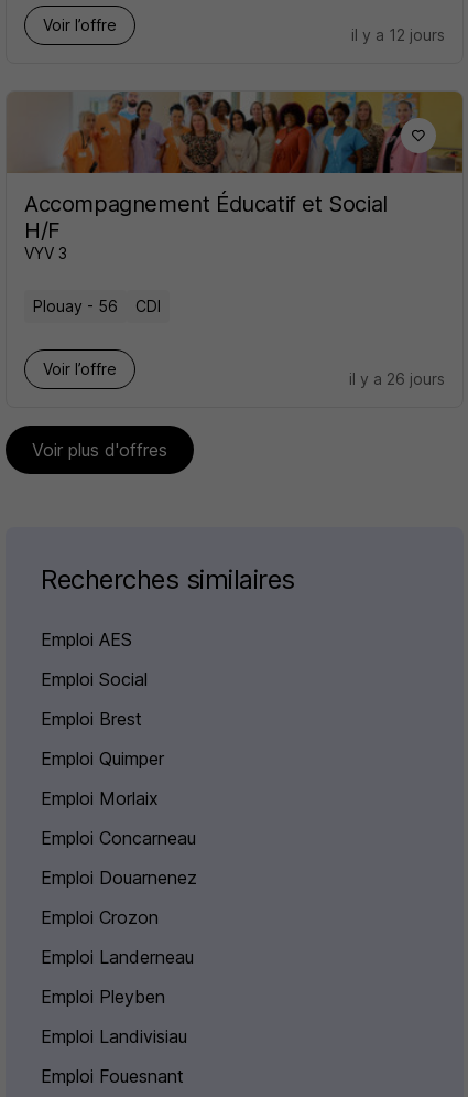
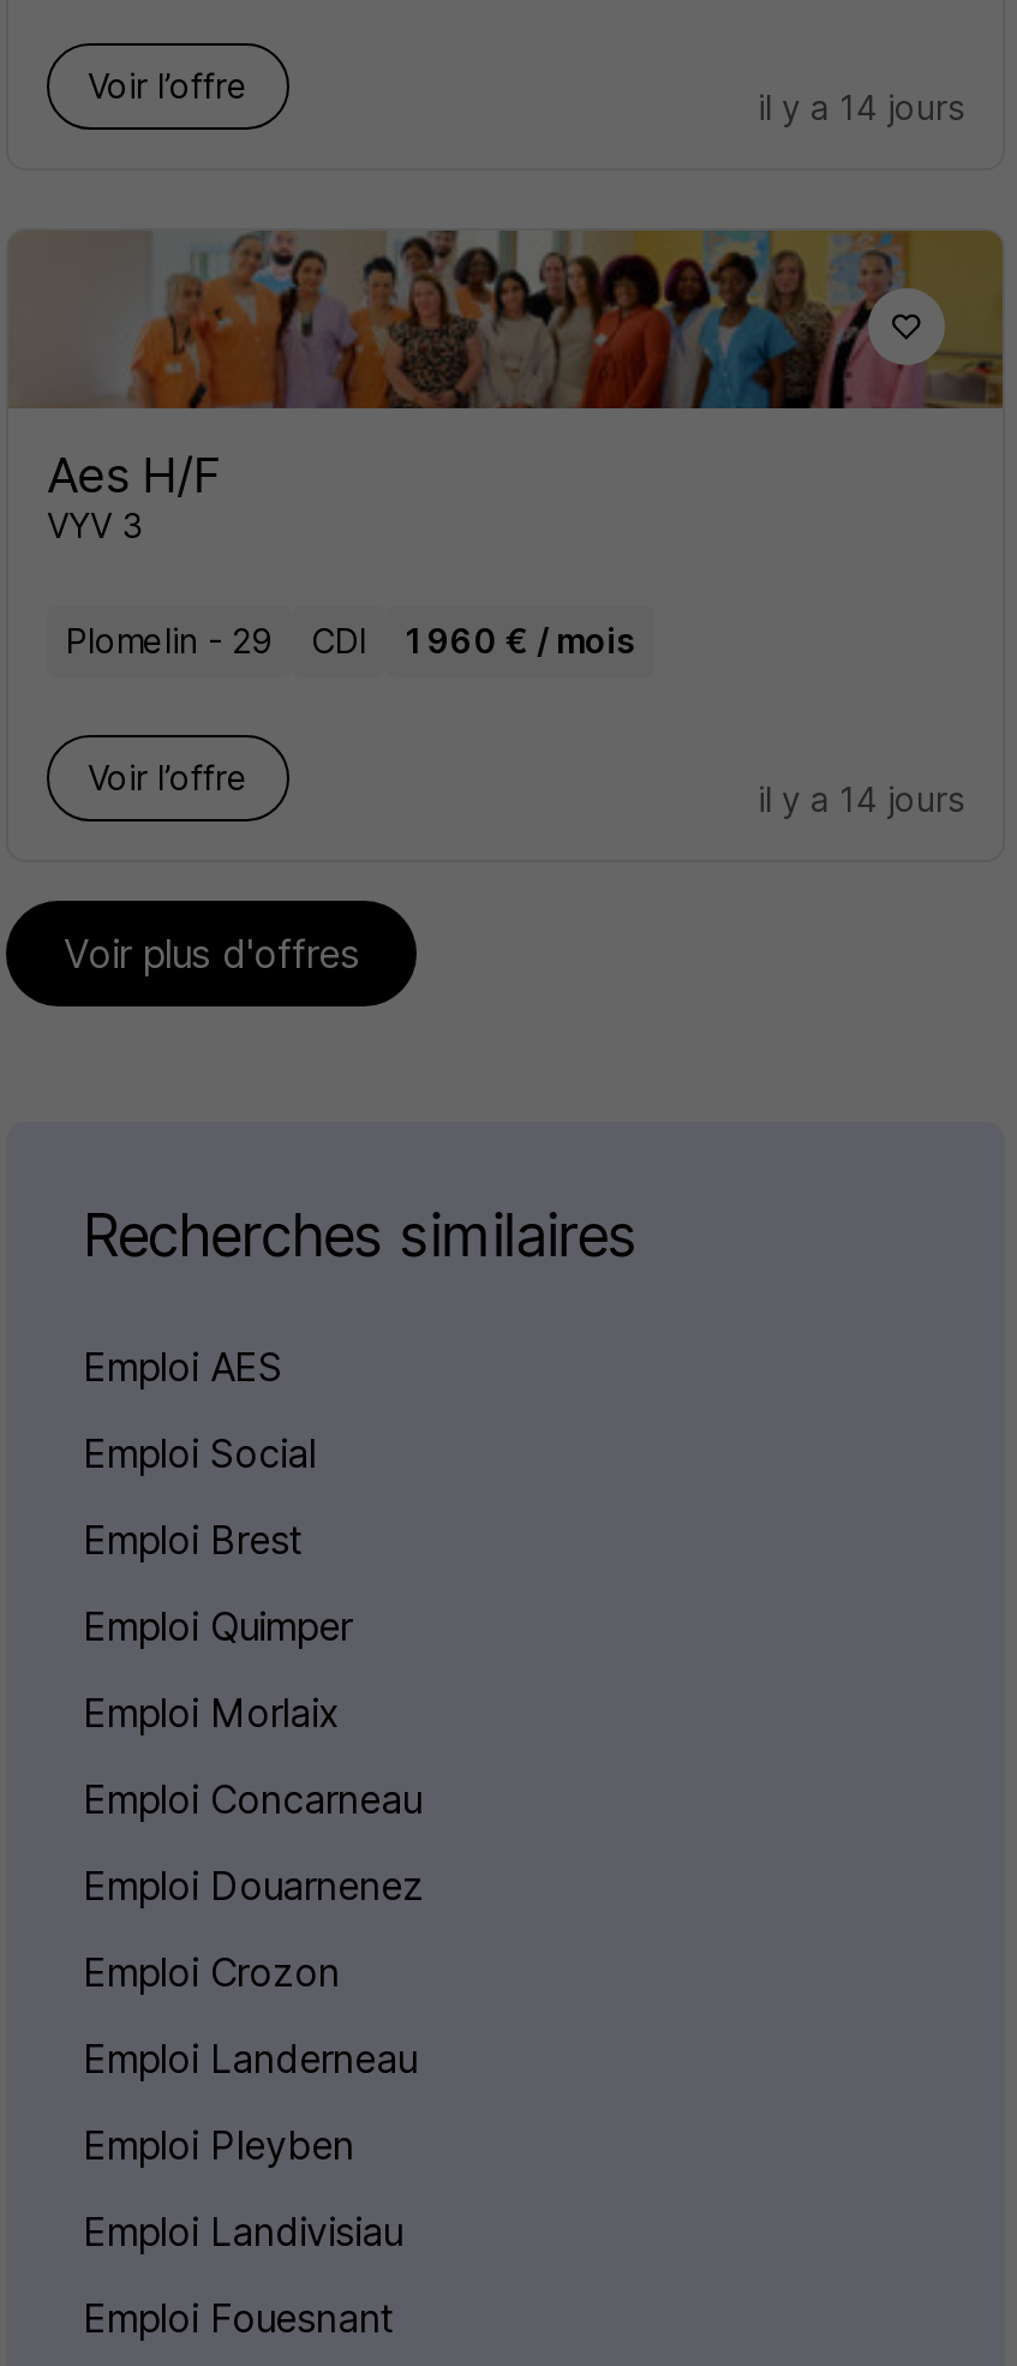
[351,25,445,44] il y a 12 jours -> [758,86,964,127] il y a 14 jours
[24,191,387,244] Accompagnement Éducatif et Social | H/F -> [47,447,220,504] Aes H/F
[33,297,118,315] Plouay - 56 -> [66,620,273,661] Plomelin - 29
none -> [405,620,635,661] 1 960 € / mois
[349,369,445,388] il y a 26 jours -> [758,778,964,819] il y a 14 jours

